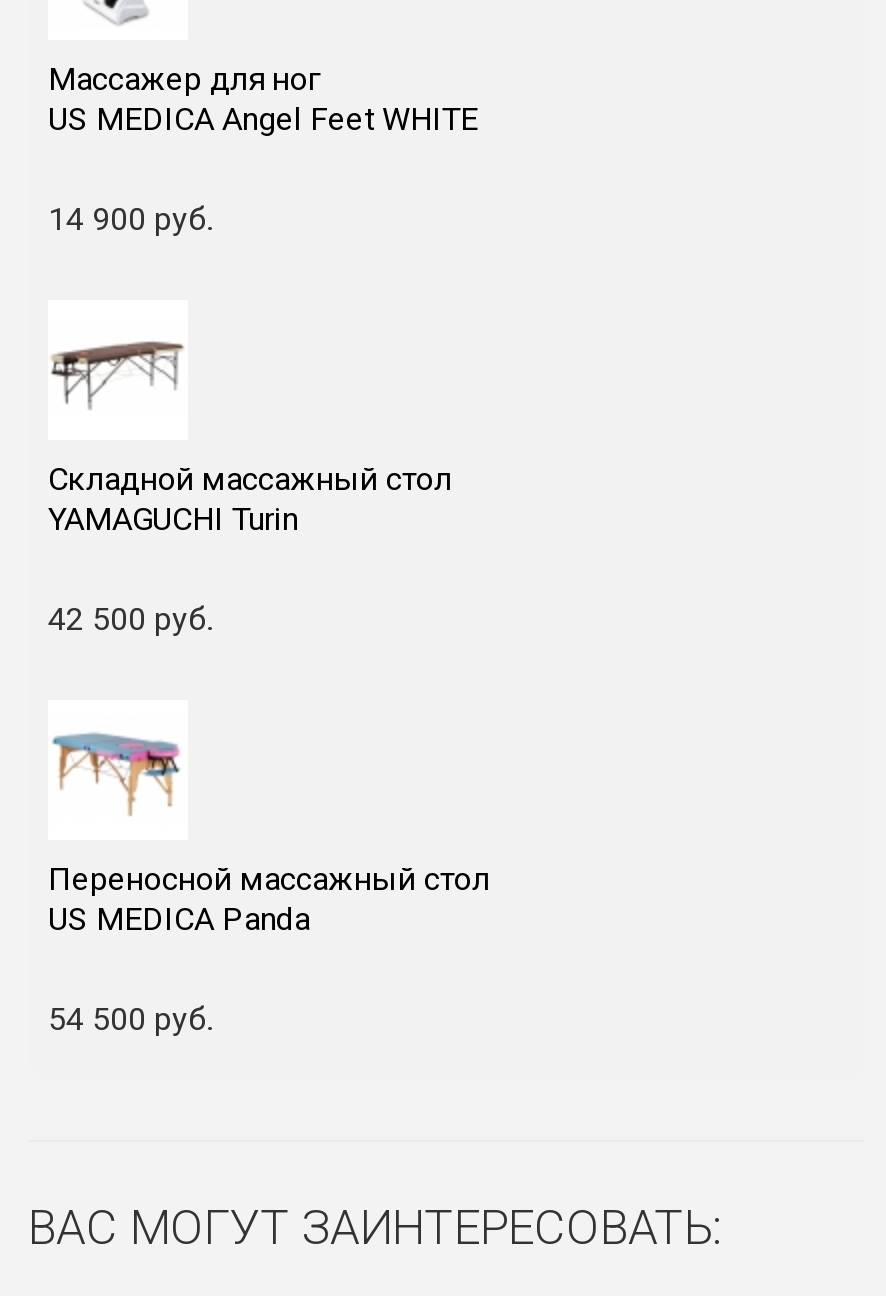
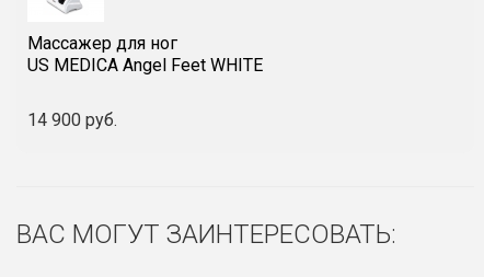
[48,340,452,639] [image] | Складной массажный стол | YAMAGUCHI Turin | 42 500 руб. -> none
[48,732,490,1039] [image] | Переносной массажный стол | US MEDICA Panda | 54 500 руб. -> none

